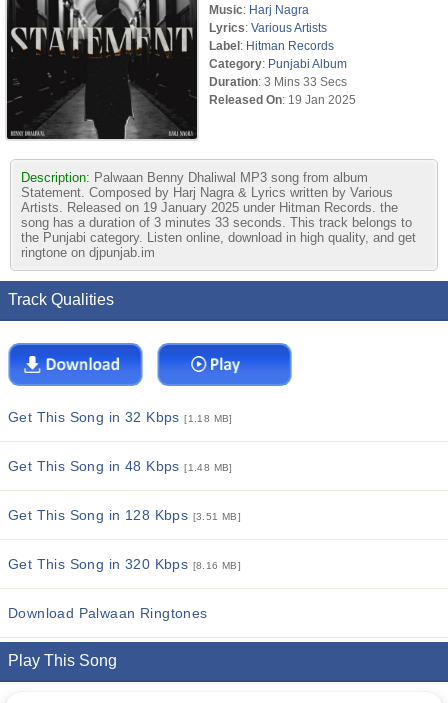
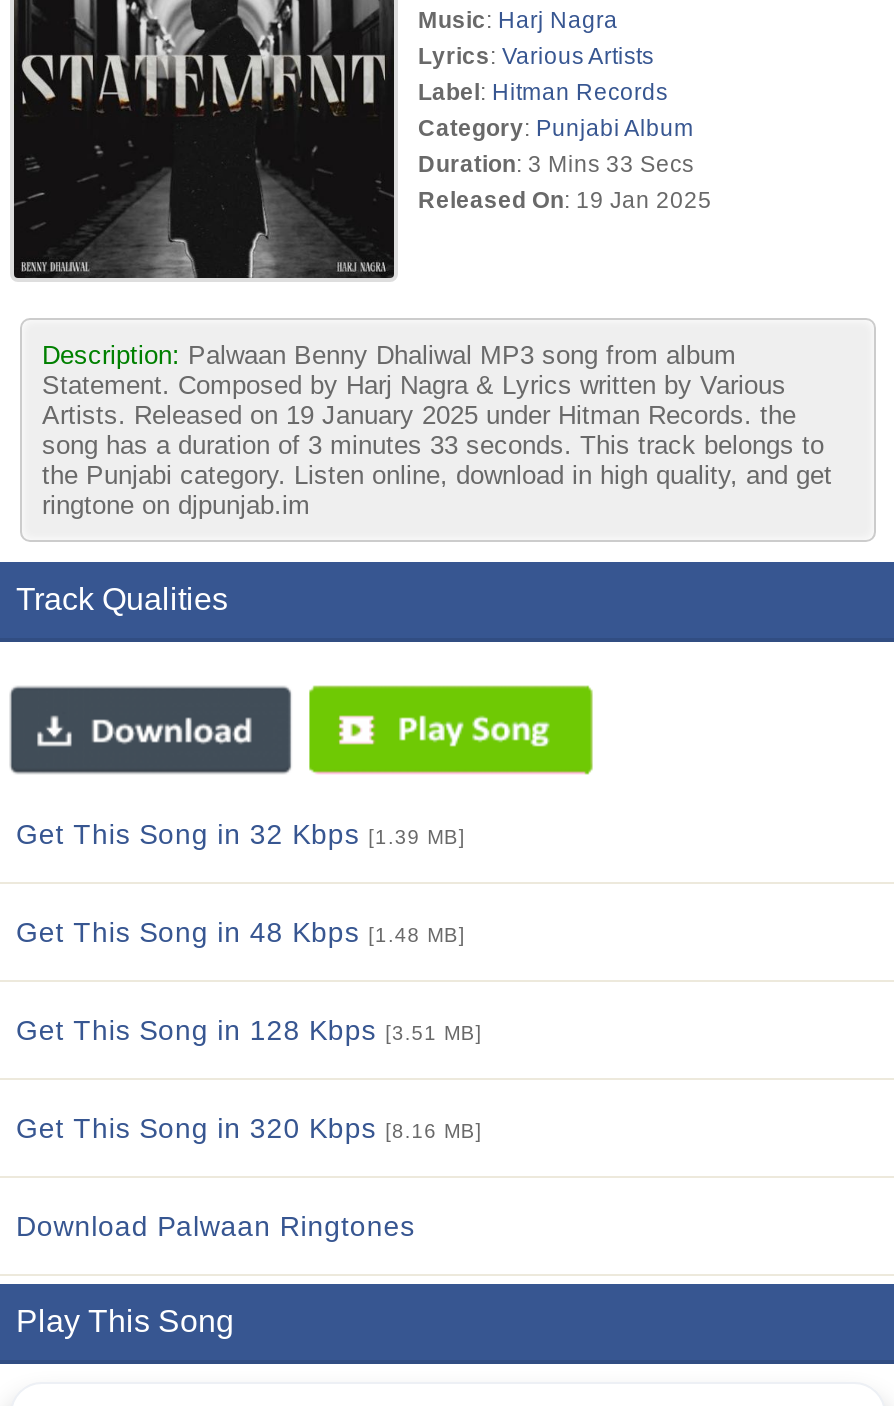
[5,343,145,387] [image] -> [8,684,292,776] [image]
[8,342,296,425] [image] | Get This Song in 32 Kbps [1.18 MB] -> [16,684,594,850] [image] | Get This Song in 32 Kbps [1.39 MB]

